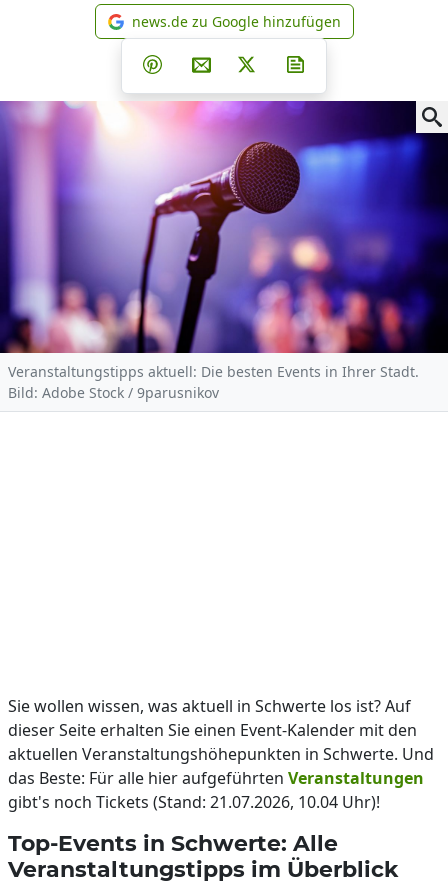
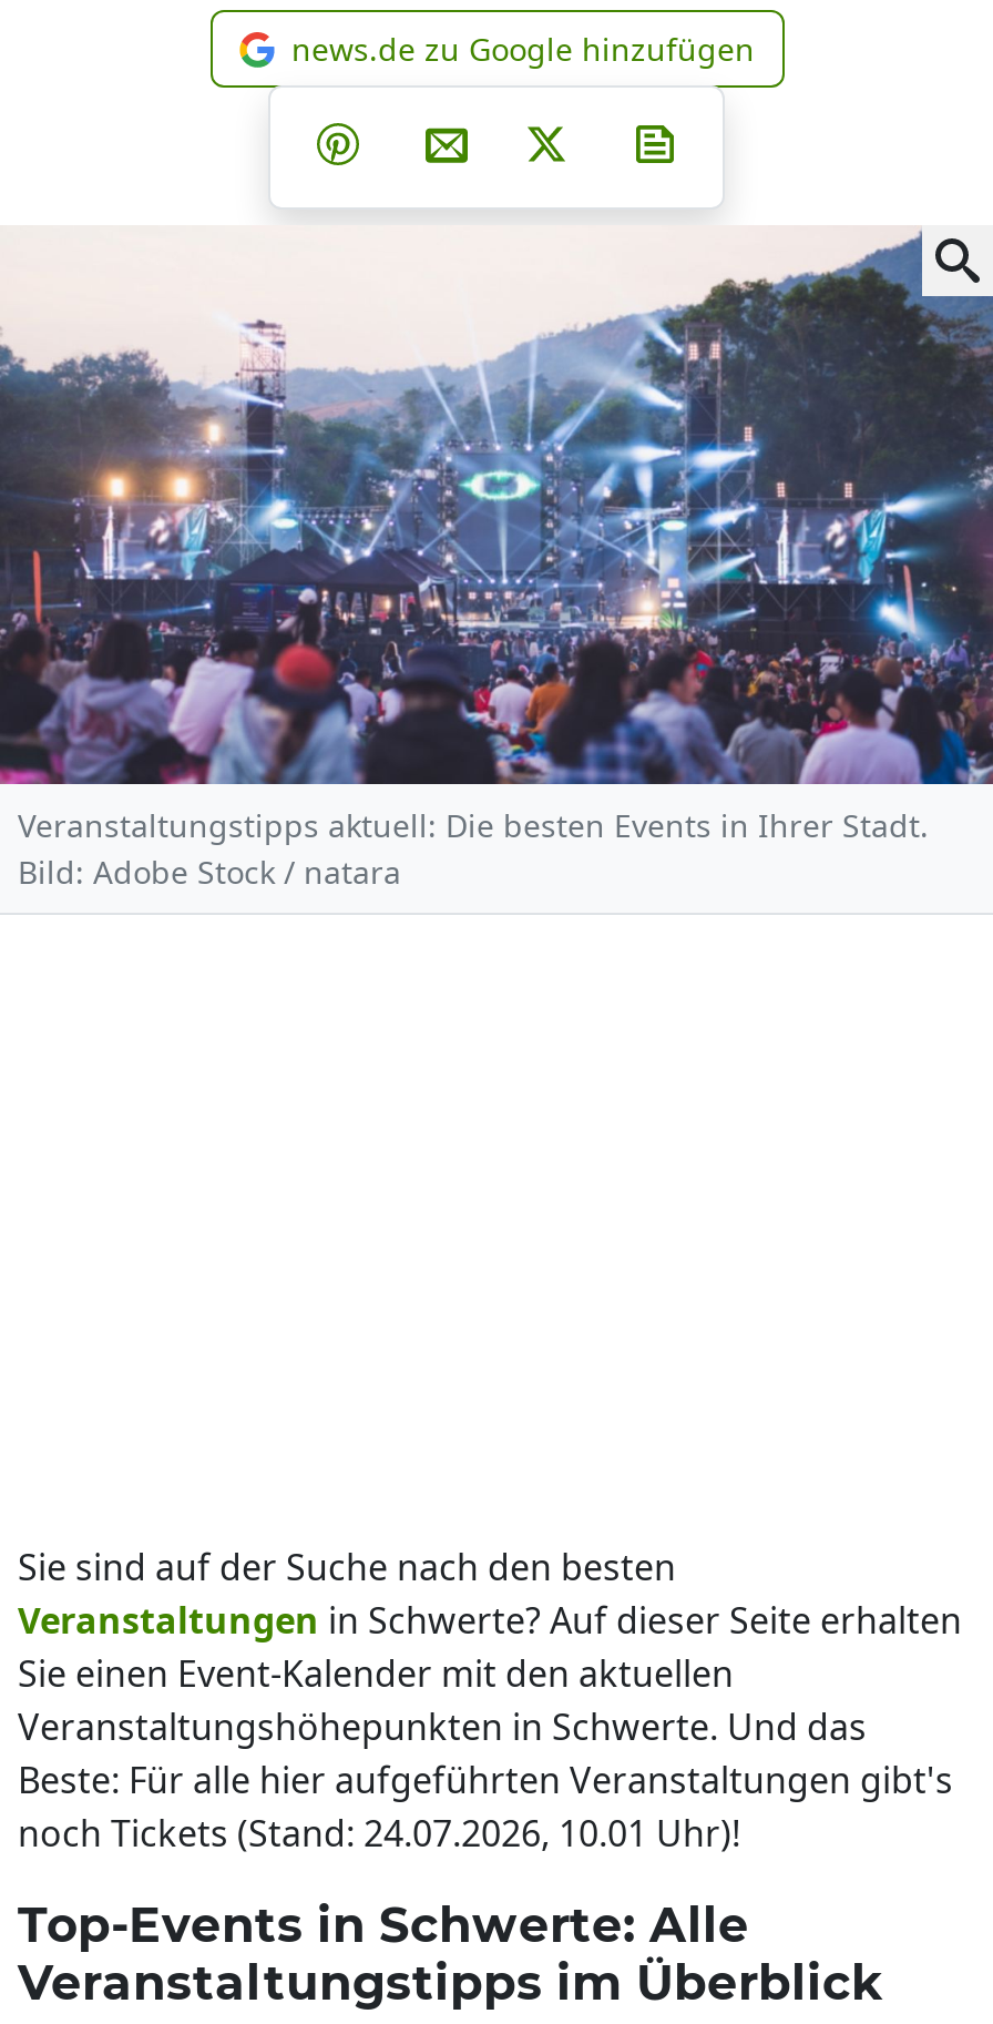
[3,100,445,402] [image] | Bild: Adobe Stock / 9parusnikov -> [7,225,986,893] [image] | Bild: Adobe Stock / natara
[8,695,434,813] Sie wollen wissen, was aktuell in Schwerte los ist? Auf | dieser Seite erhalten Sie einen Event-Kalender mit den | aktuellen Veranstaltungshöhepunkten in Schwerte. Und | das Beste: Für alle hier aufgeführten Veranstaltungen | gibt's noch Tickets (Stand: 21.07.2026, 10.04 Uhr)! -> [18,1543,962,1858] Sie sind auf der Suche nach den besten | Veranstaltungen in Schwerte? Auf dieser Seite erhalten | Sie einen Event-Kalender mit den aktuellen | Veranstaltungshöhepunkten in Schwerte. Und das | Beste: Für alle hier aufgeführten Veranstaltungen gibt's | noch Tickets (Stand: 24.07.2026, 10.01 Uhr)!

